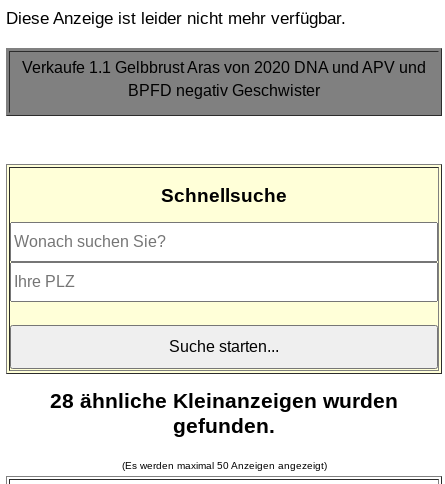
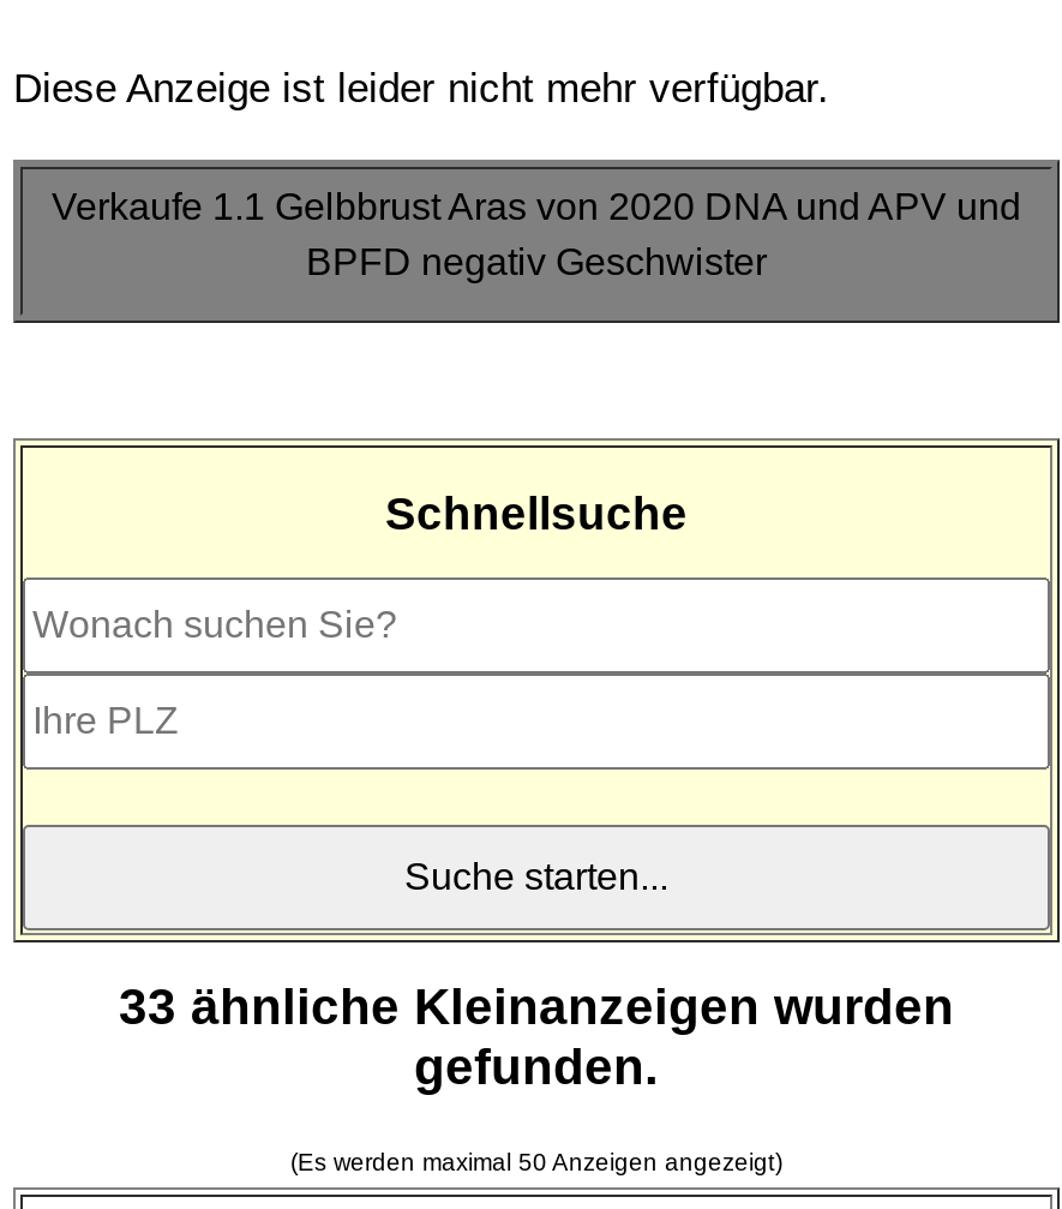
[50,389,398,412] 28 ähnliche Kleinanzeigen wurden -> [119,978,954,1033] 33 ähnliche Kleinanzeigen wurden

